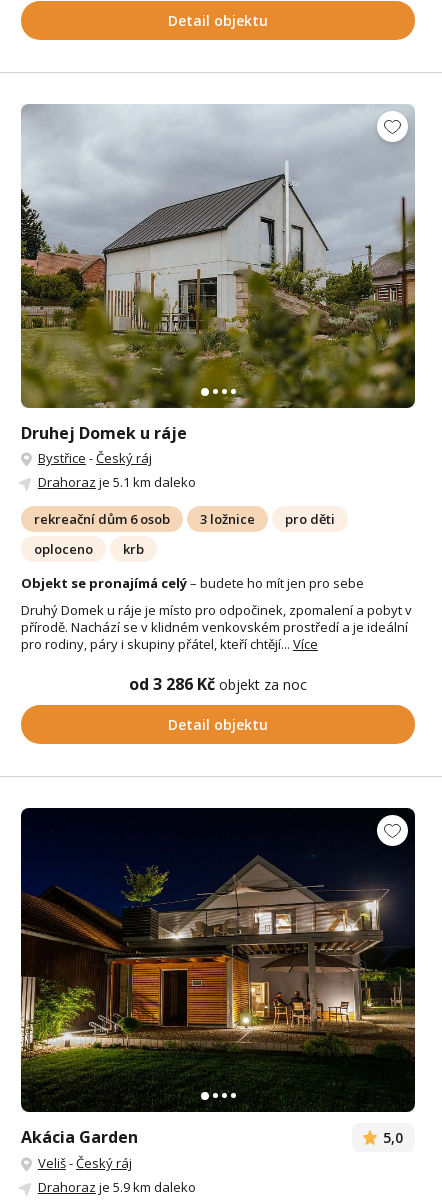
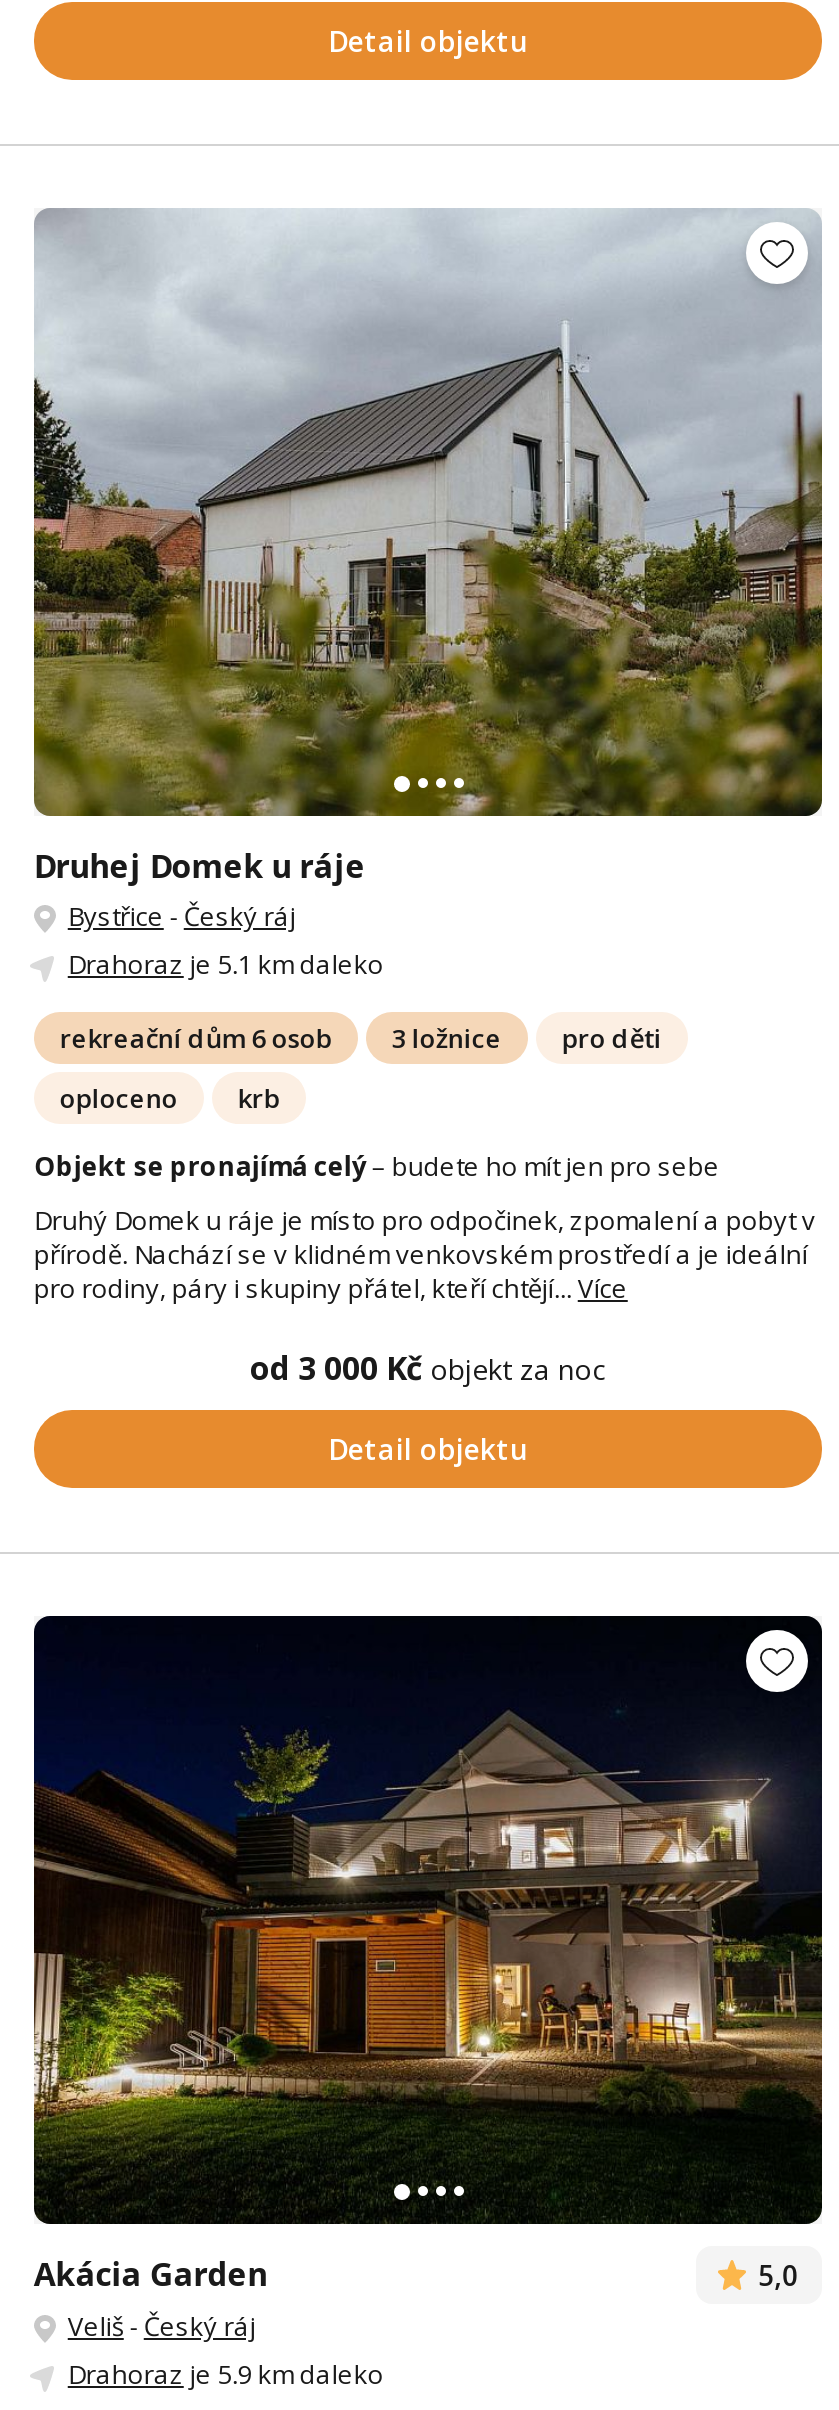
[129,673,307,695] od 3 286 Kč objekt za noc -> [250,1346,606,1390] od 3 000 Kč objekt za noc

